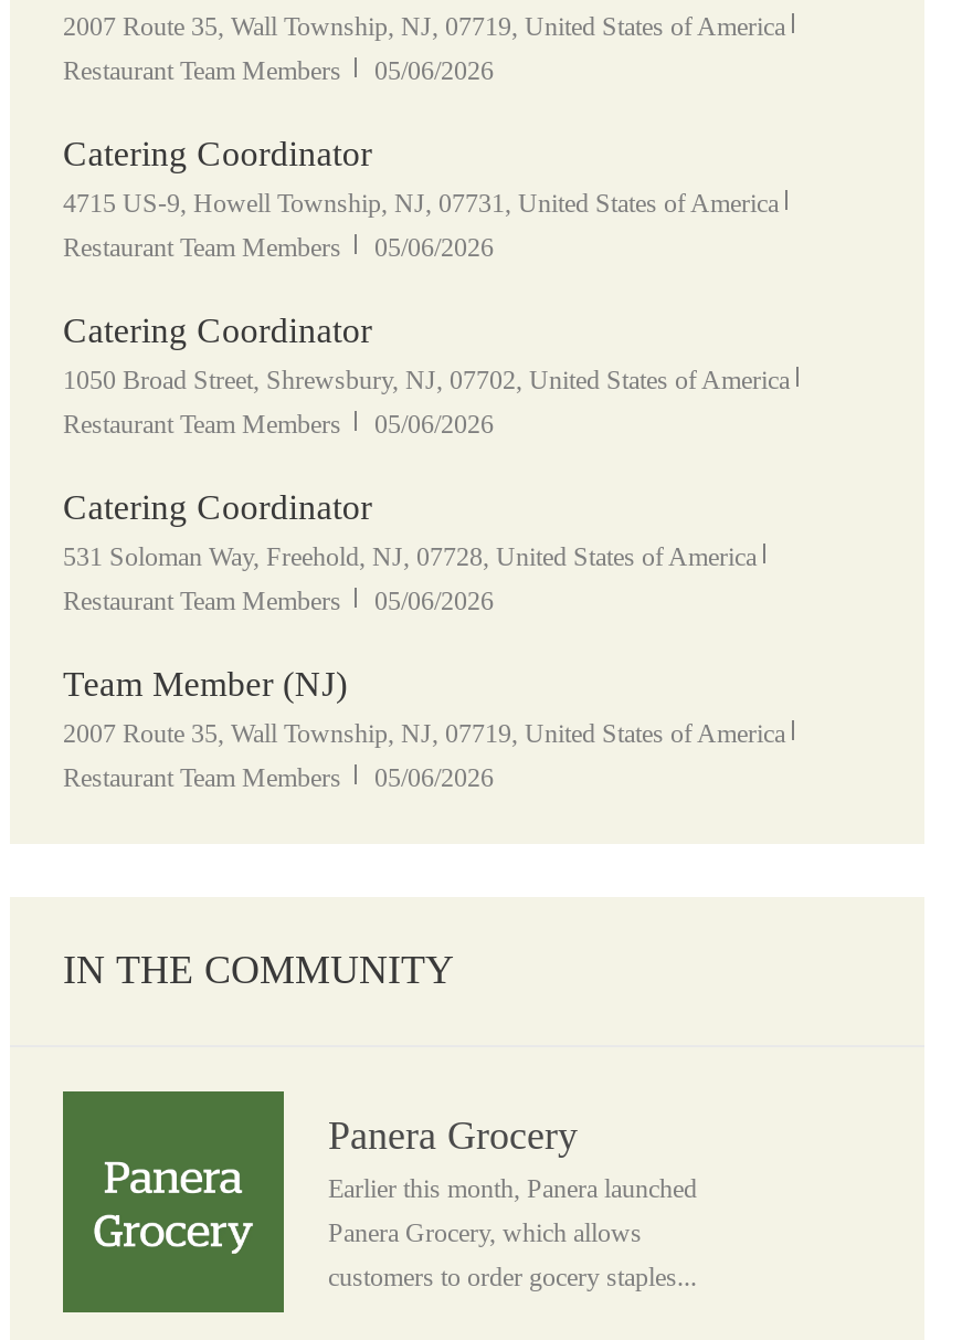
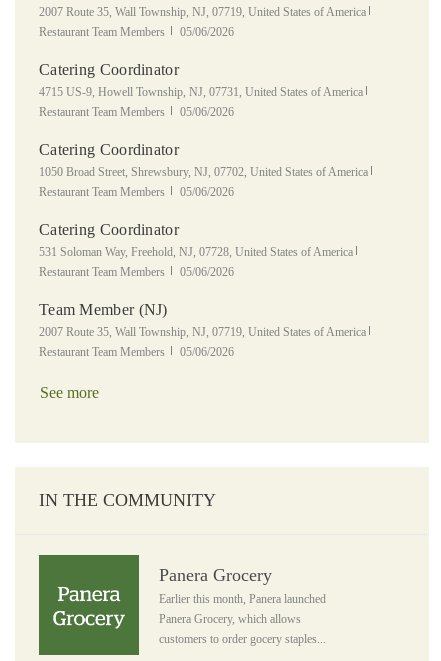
none -> [40,384,99,401] See more

